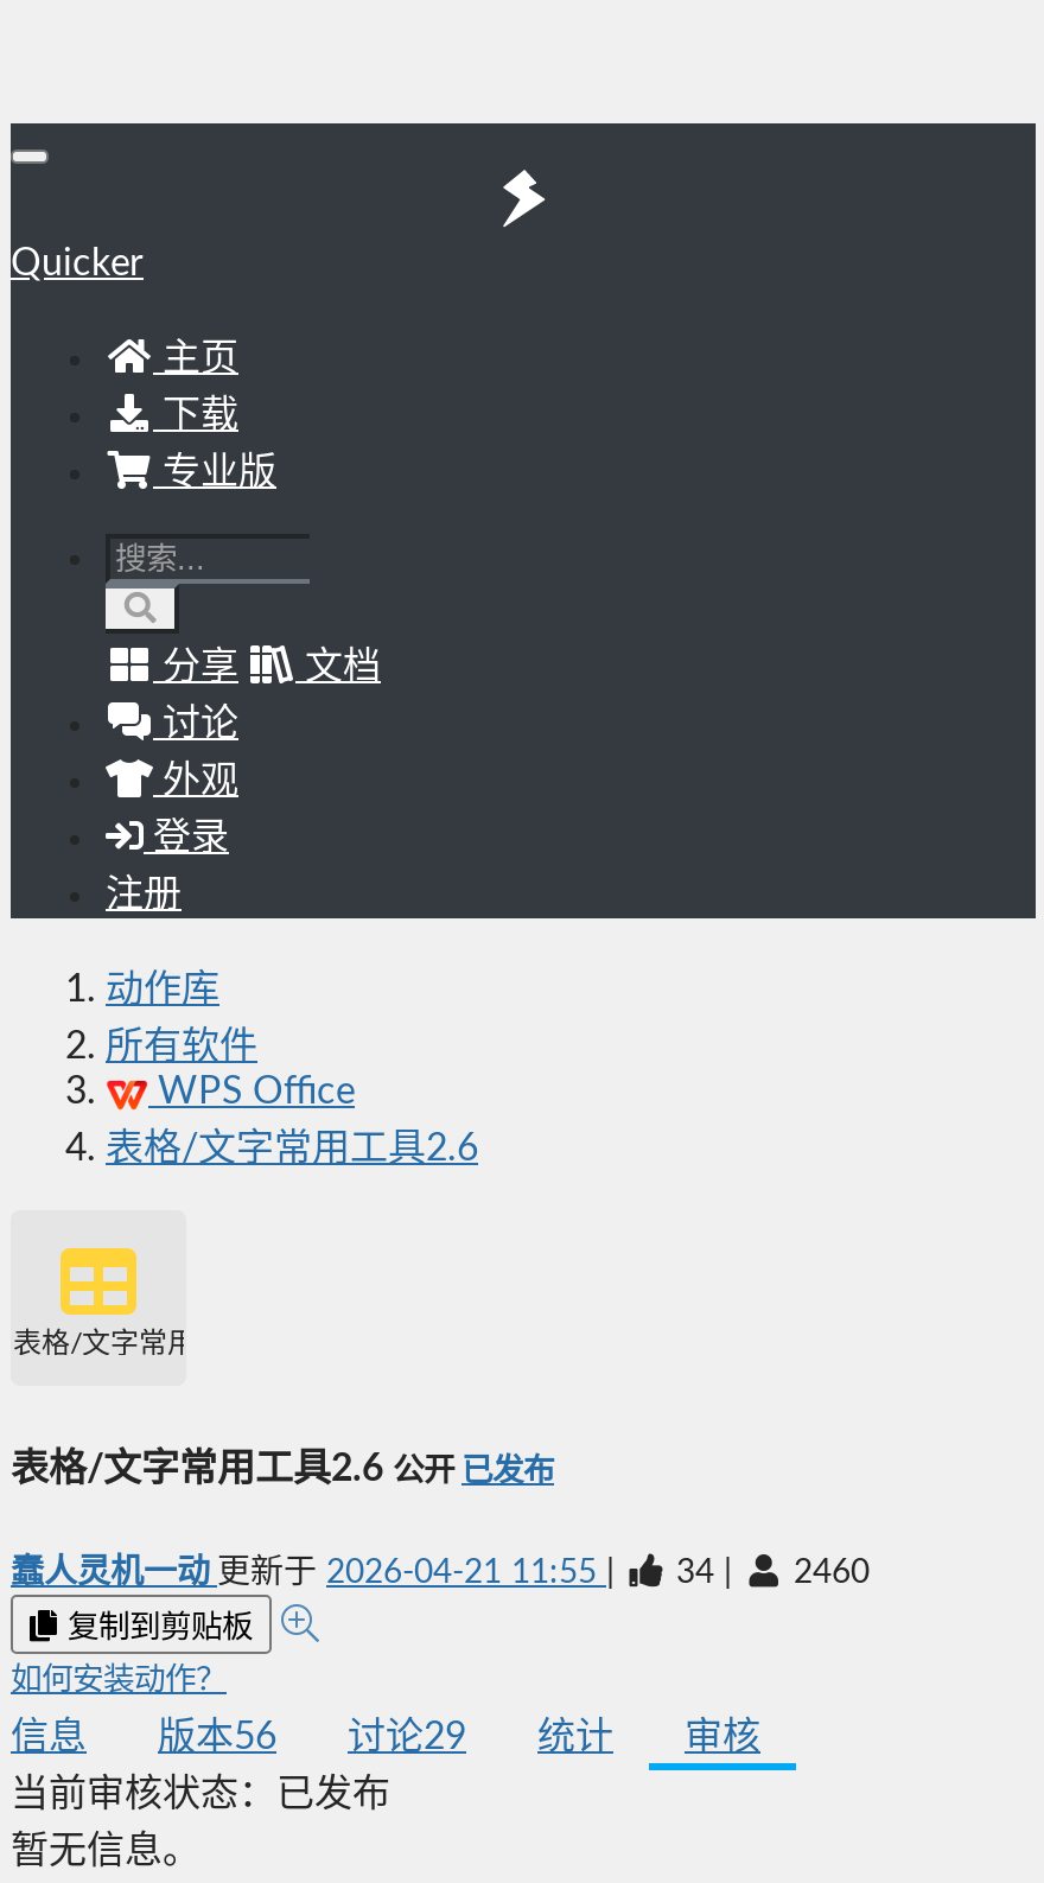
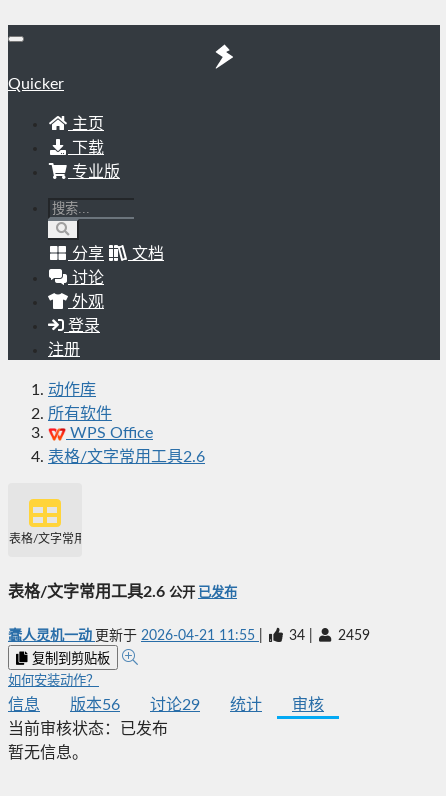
[784,1556,870,1589] 2460 -> [334,628,370,642] 2459

